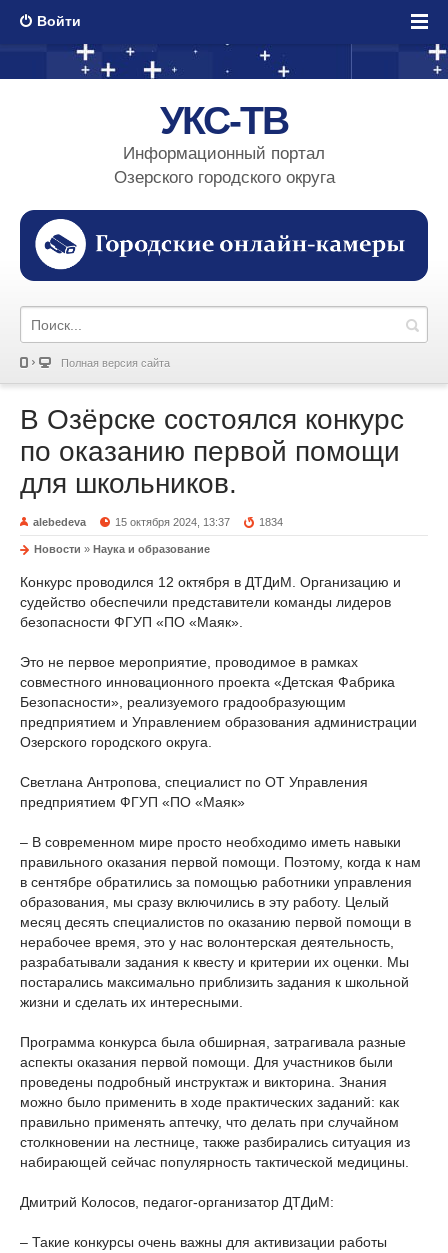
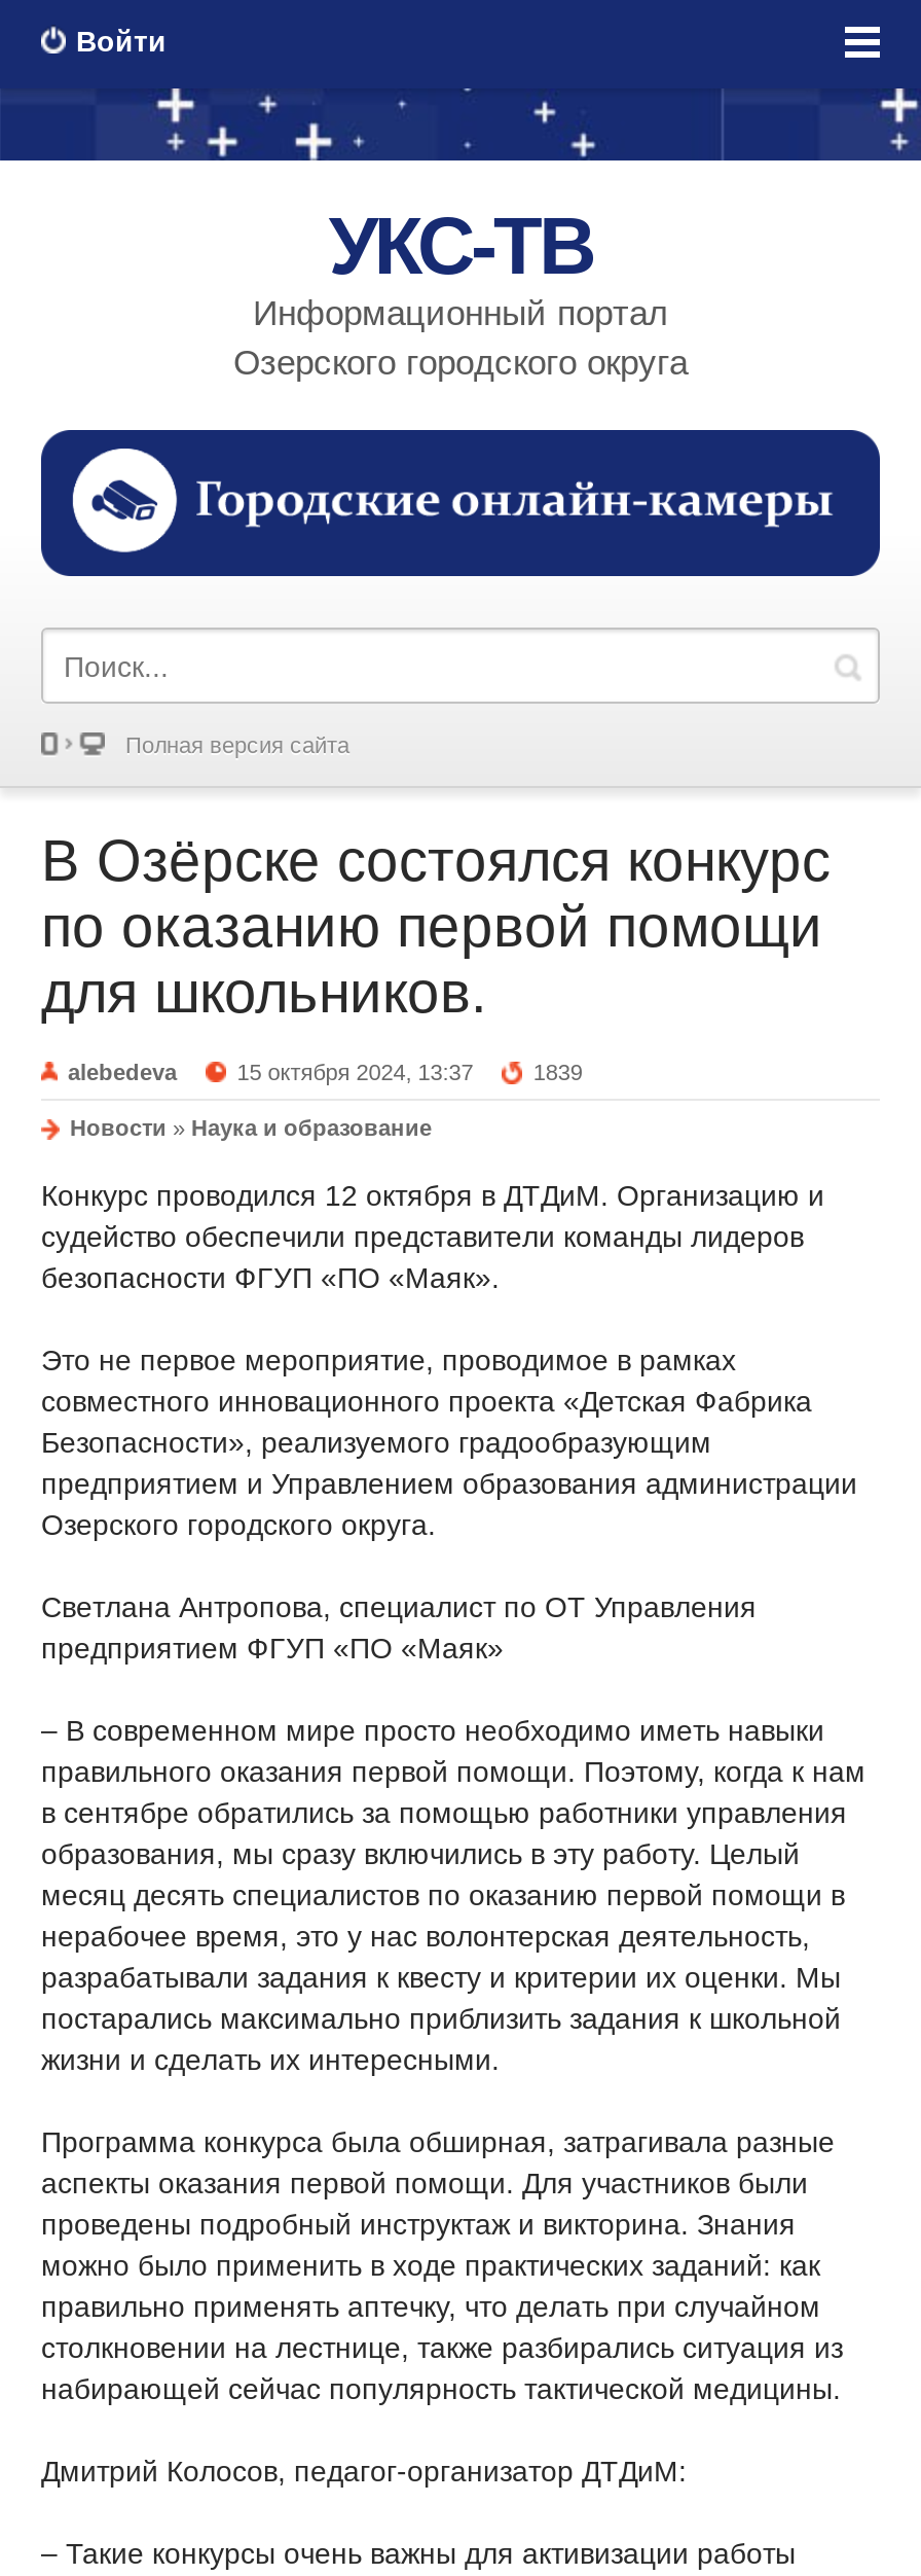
[259,516,283,528] 1834 -> [533,1060,583,1085] 1839

